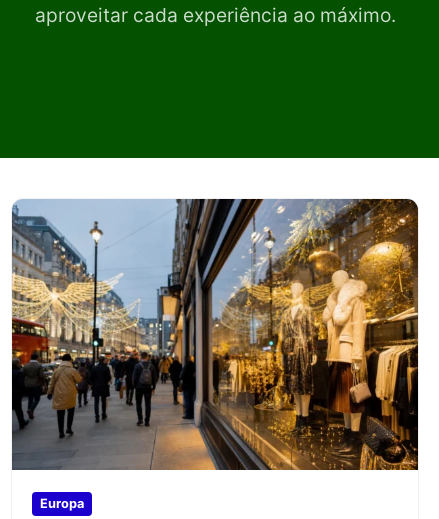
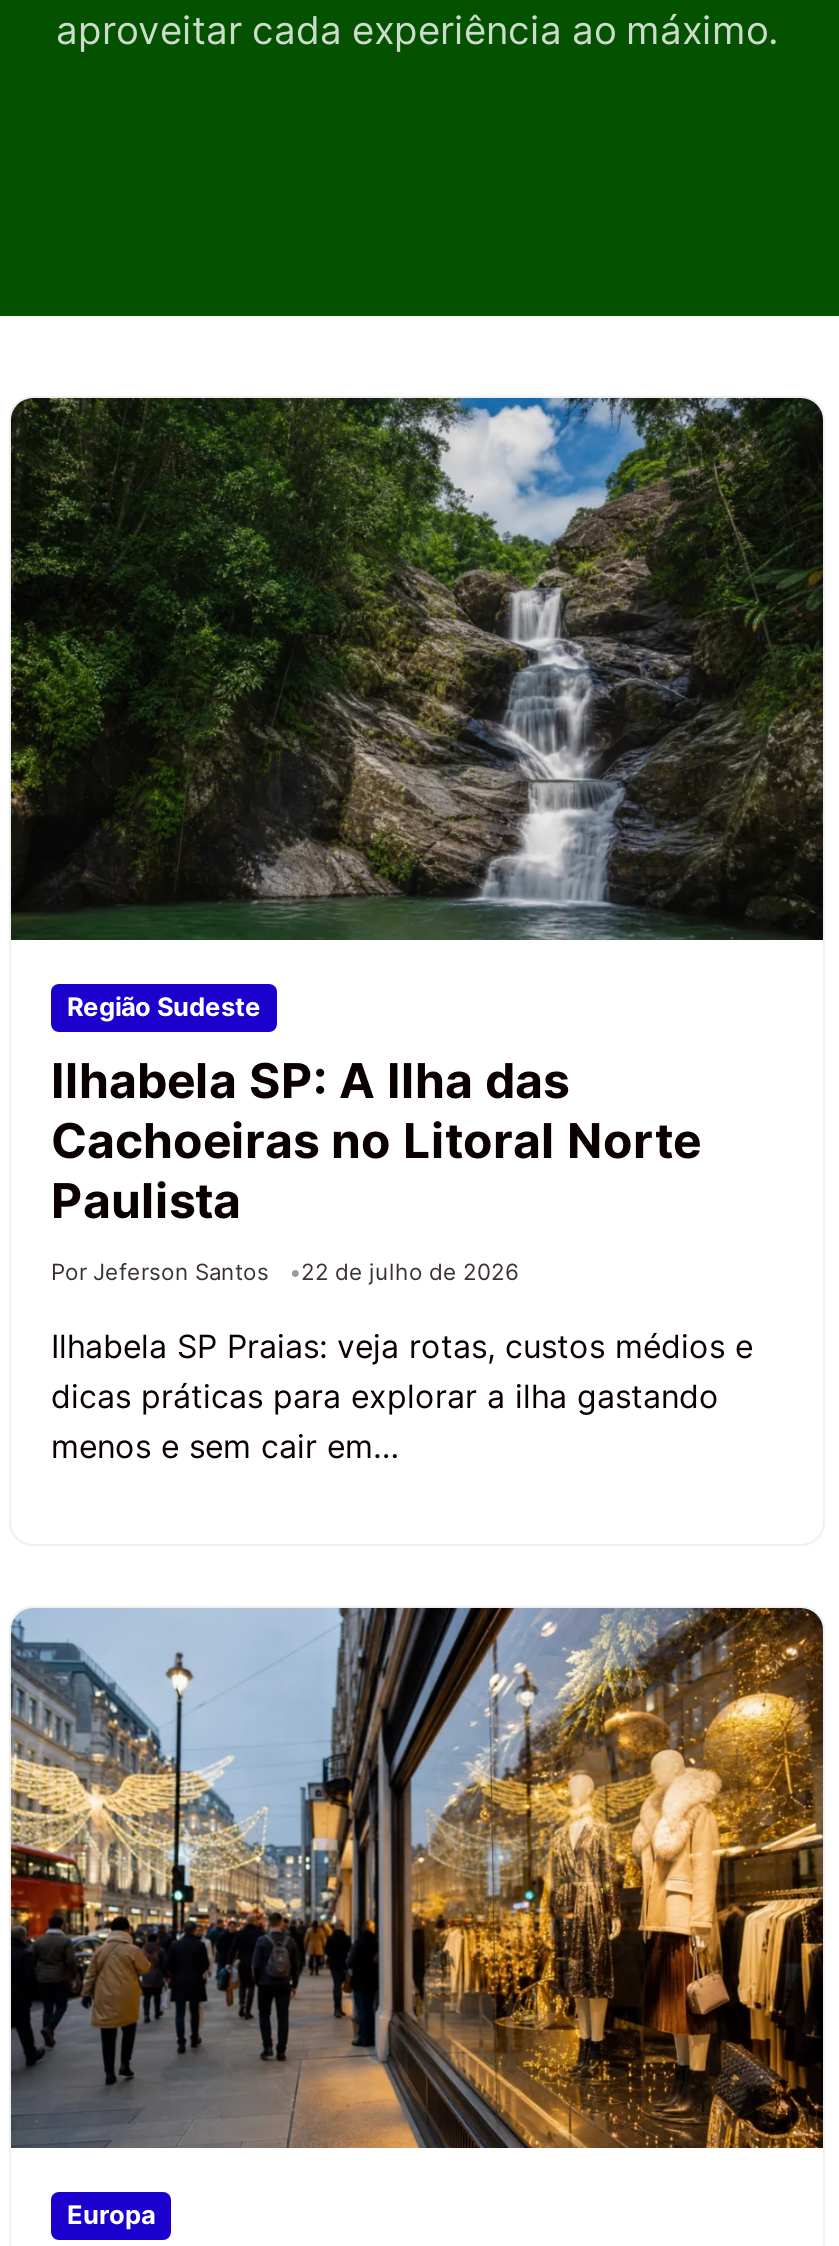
none -> [9,396,823,1465] [image] | Região Sudeste | Ilhabela SP: A Ilha das | Cachoeiras no Litoral Norte | Paulista | Por Jeferson Santos | 22 de julho de 2026 | Ilhabela SP Praias: veja rotas, custos médios e | dicas práticas para explorar a ilha gastando | menos e sem cair em…

